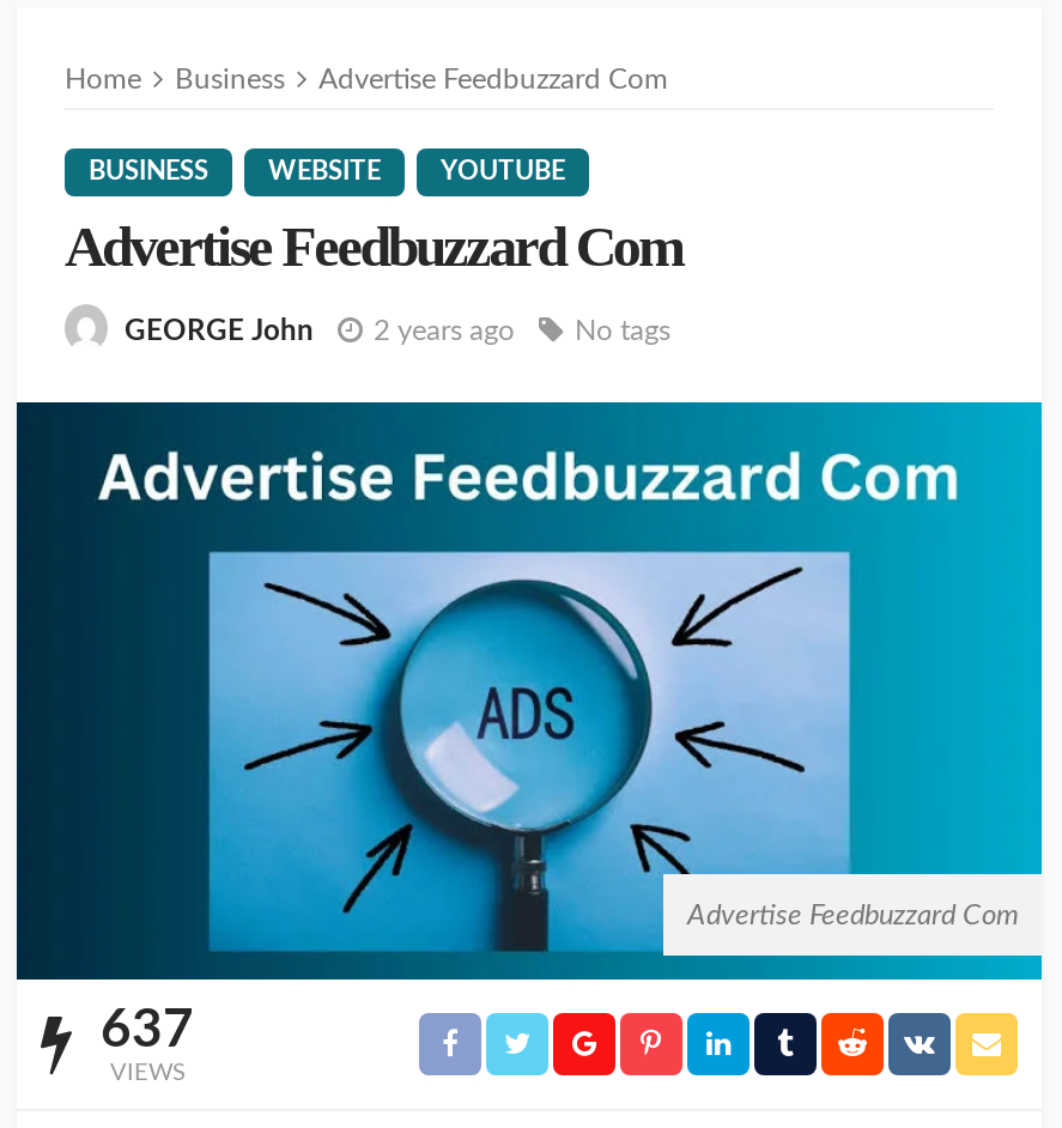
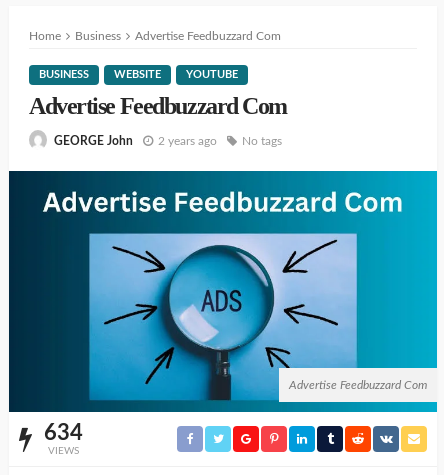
[101,1003,194,1056] 637 -> [44,422,83,444] 634

